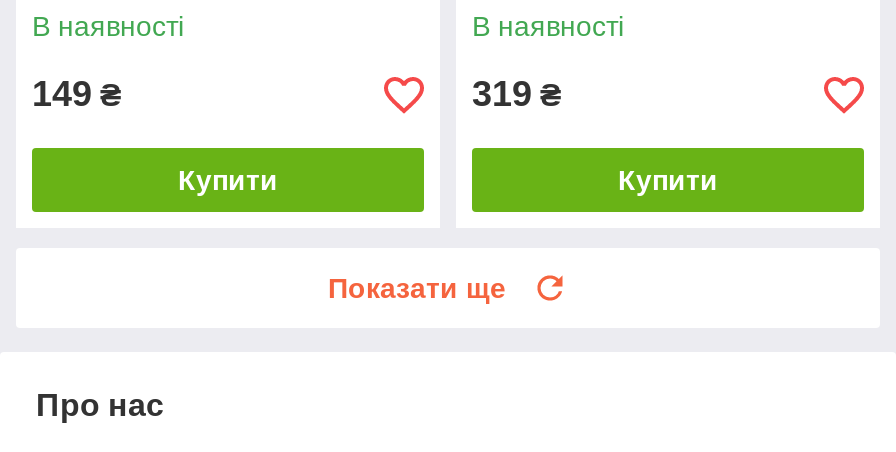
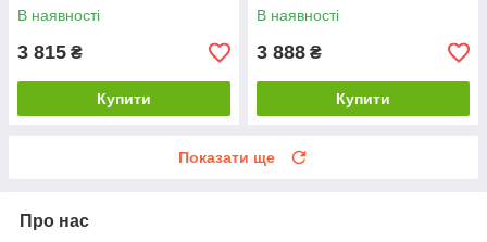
[32,74,122,114] 149 ₴ -> [17,41,83,63] 3 815 ₴
[472,74,562,114] 319 ₴ -> [257,41,322,63] 3 888 ₴

